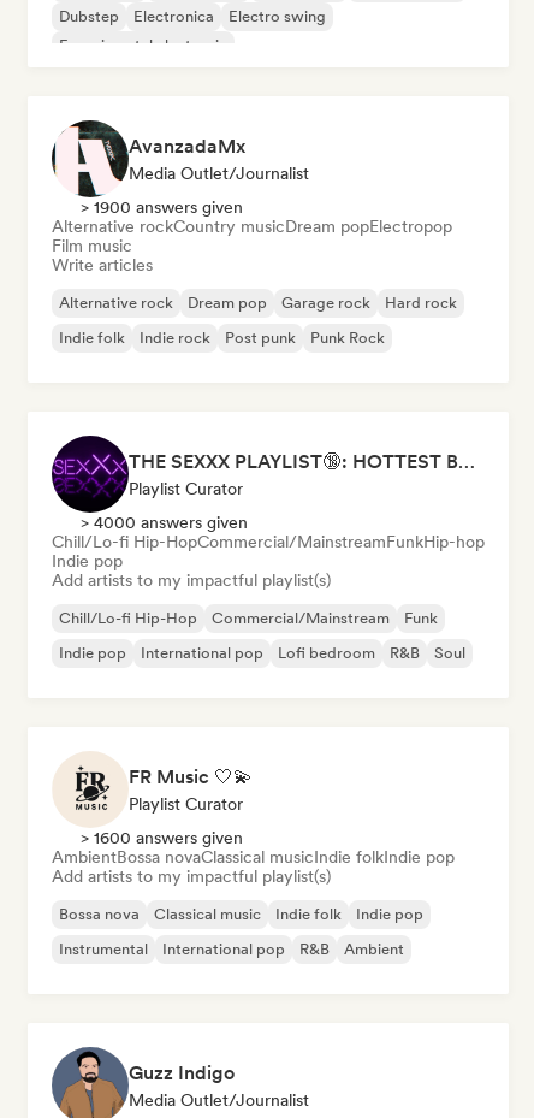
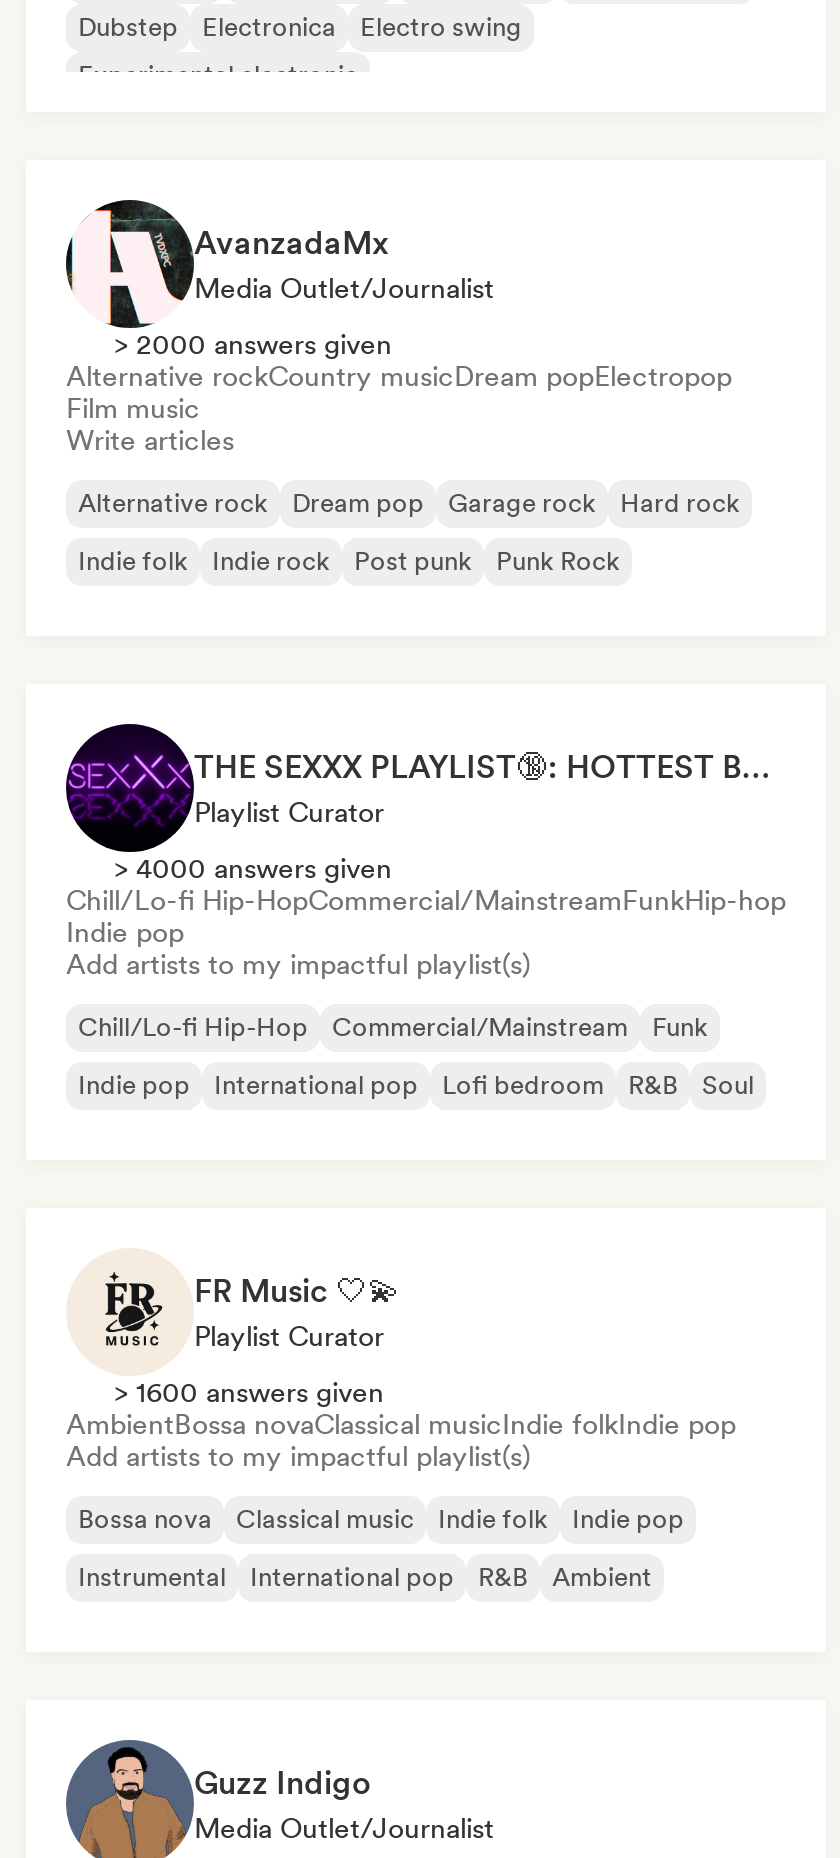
[81,197,243,217] > 1900 answers given -> [114,328,392,360] > 2000 answers given

